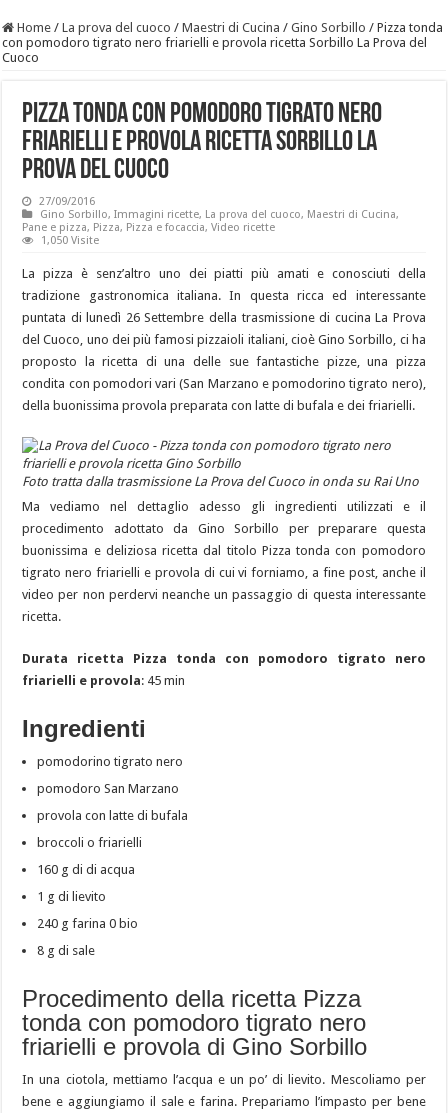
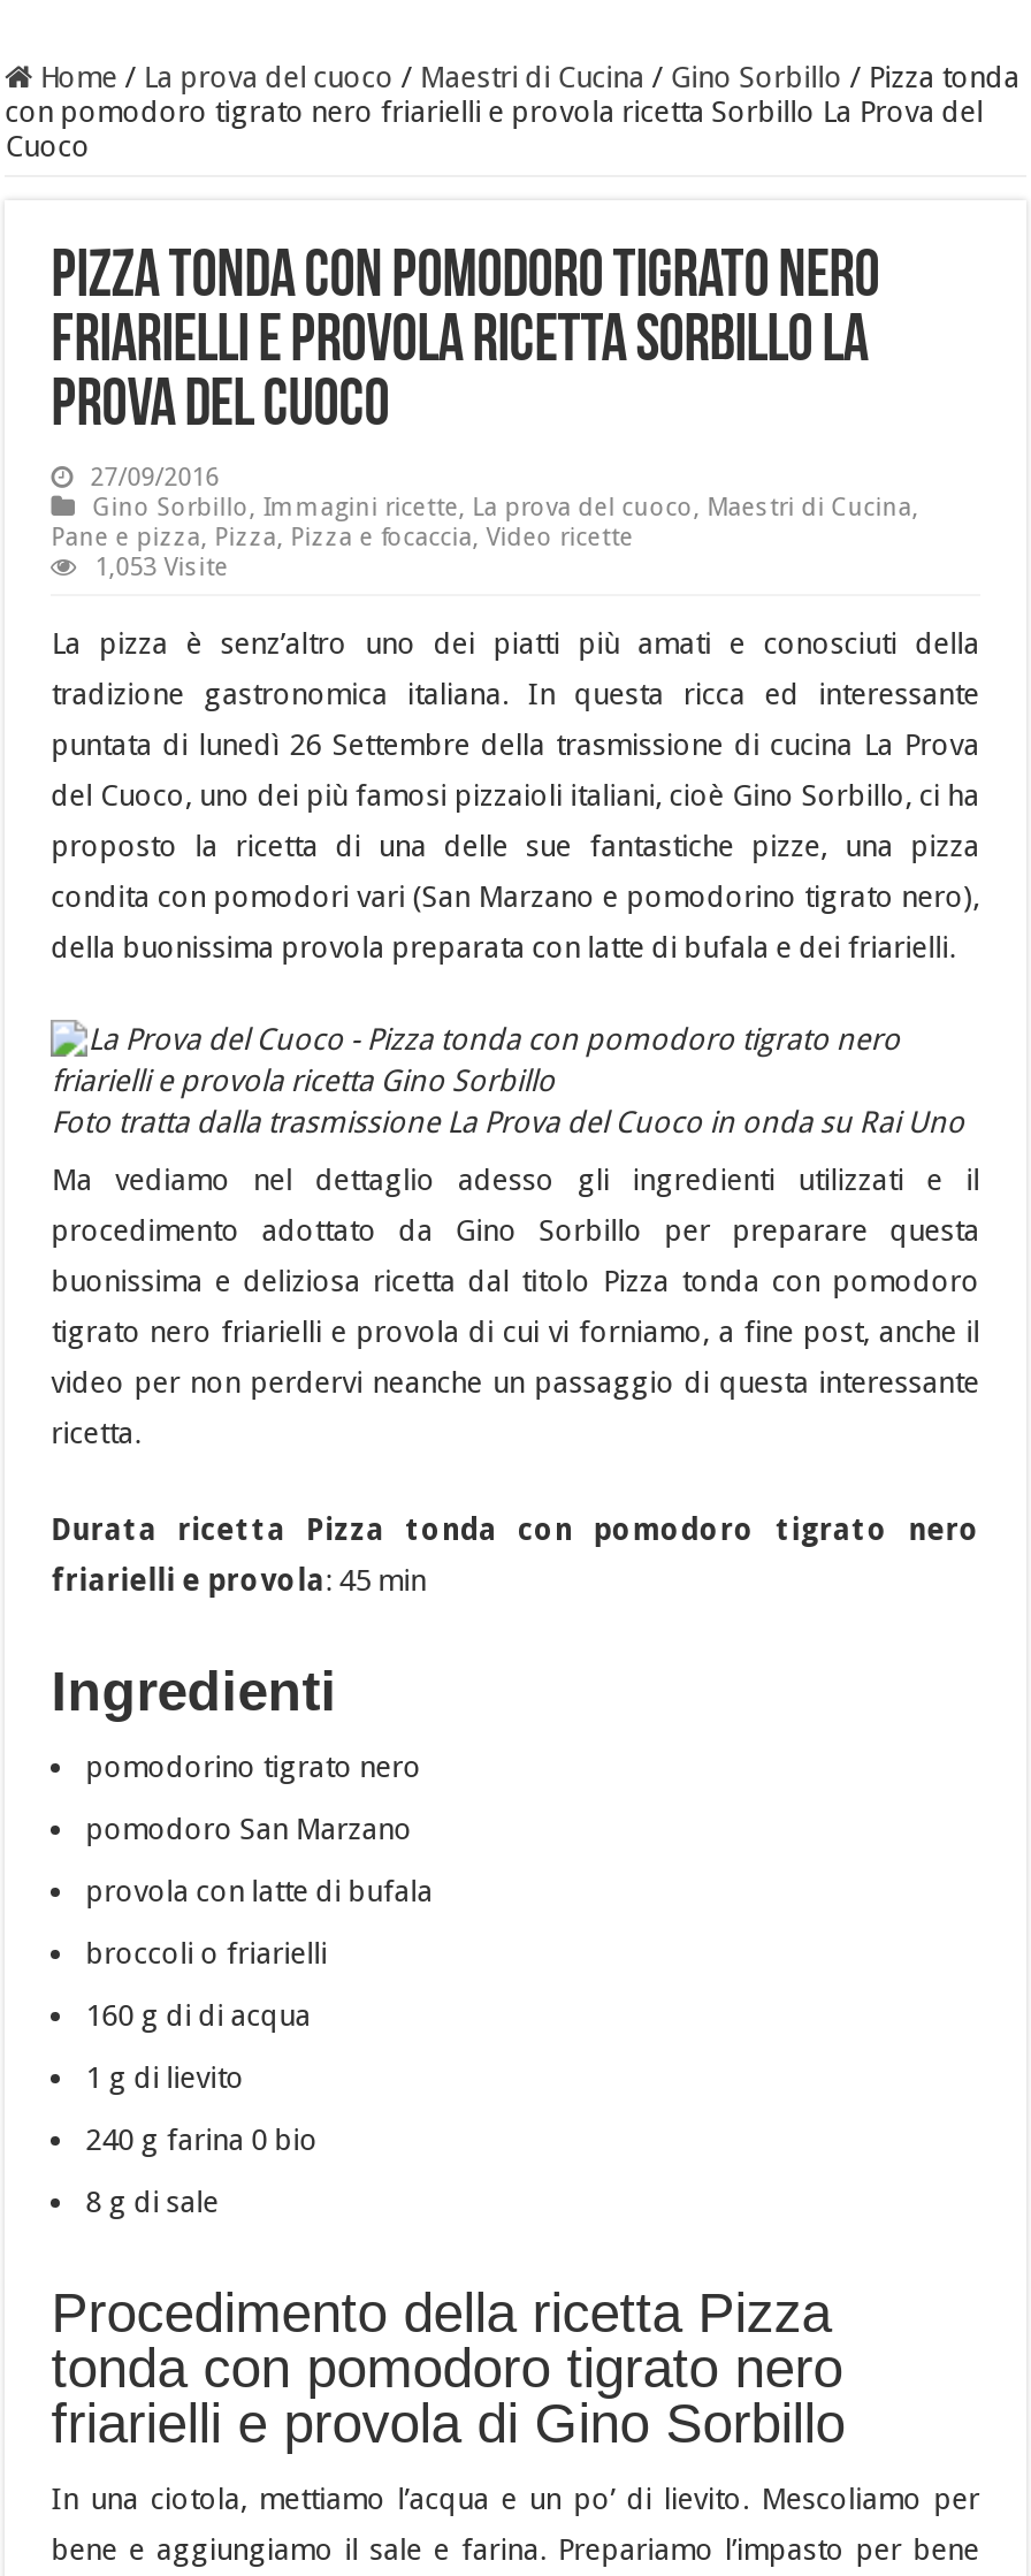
[41,234,99,247] 1,050 Visite -> [95,552,228,582] 1,053 Visite

